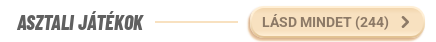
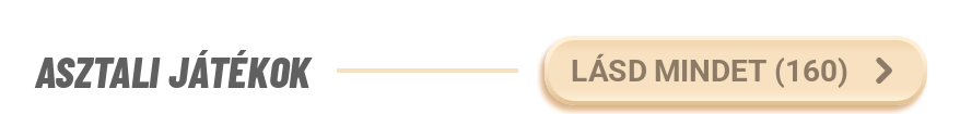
[262,14,389,30] LÁSD MINDET (244) -> [571,52,848,87] LÁSD MINDET (160)

